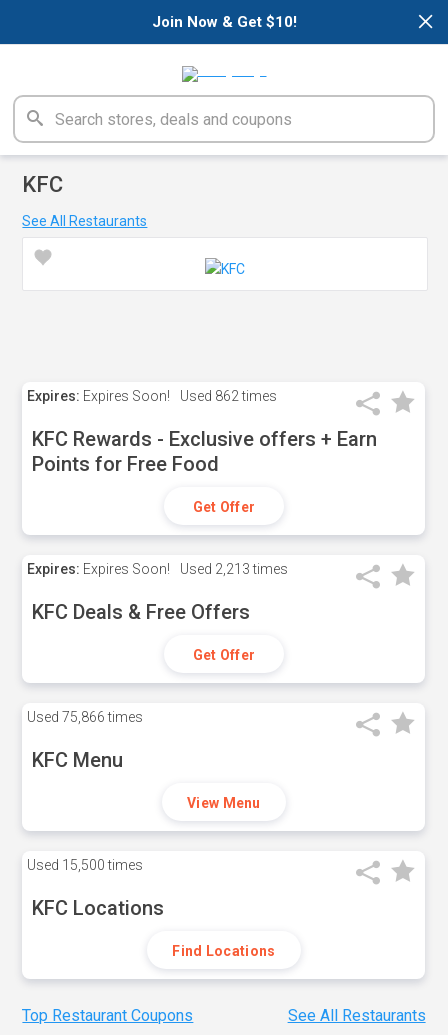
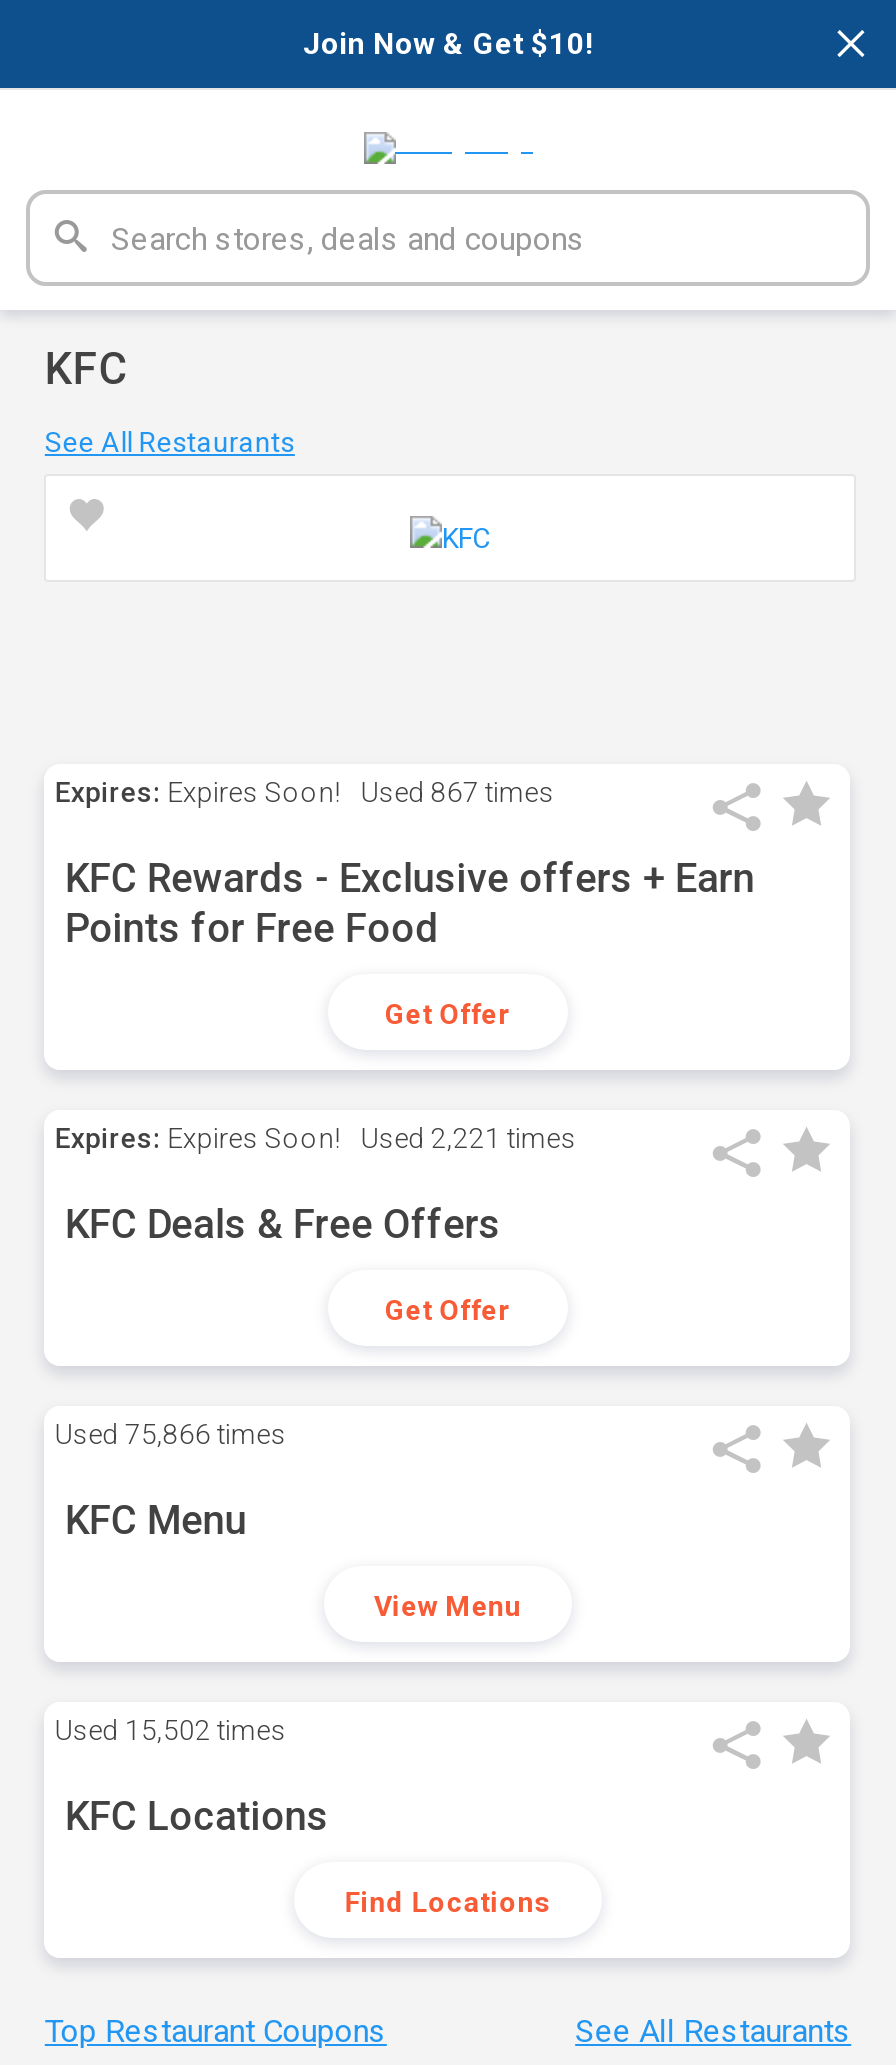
[27,388,277,404] Expires: Expires Soon! Used 862 times -> [55,776,555,808] Expires: Expires Soon! Used 867 times
[27,561,288,577] Expires: Expires Soon! Used 2,213 times -> [55,1122,577,1154] Expires: Expires Soon! Used 2,221 times
[27,857,143,873] Used 15,500 times -> [55,1714,287,1746] Used 15,502 times

